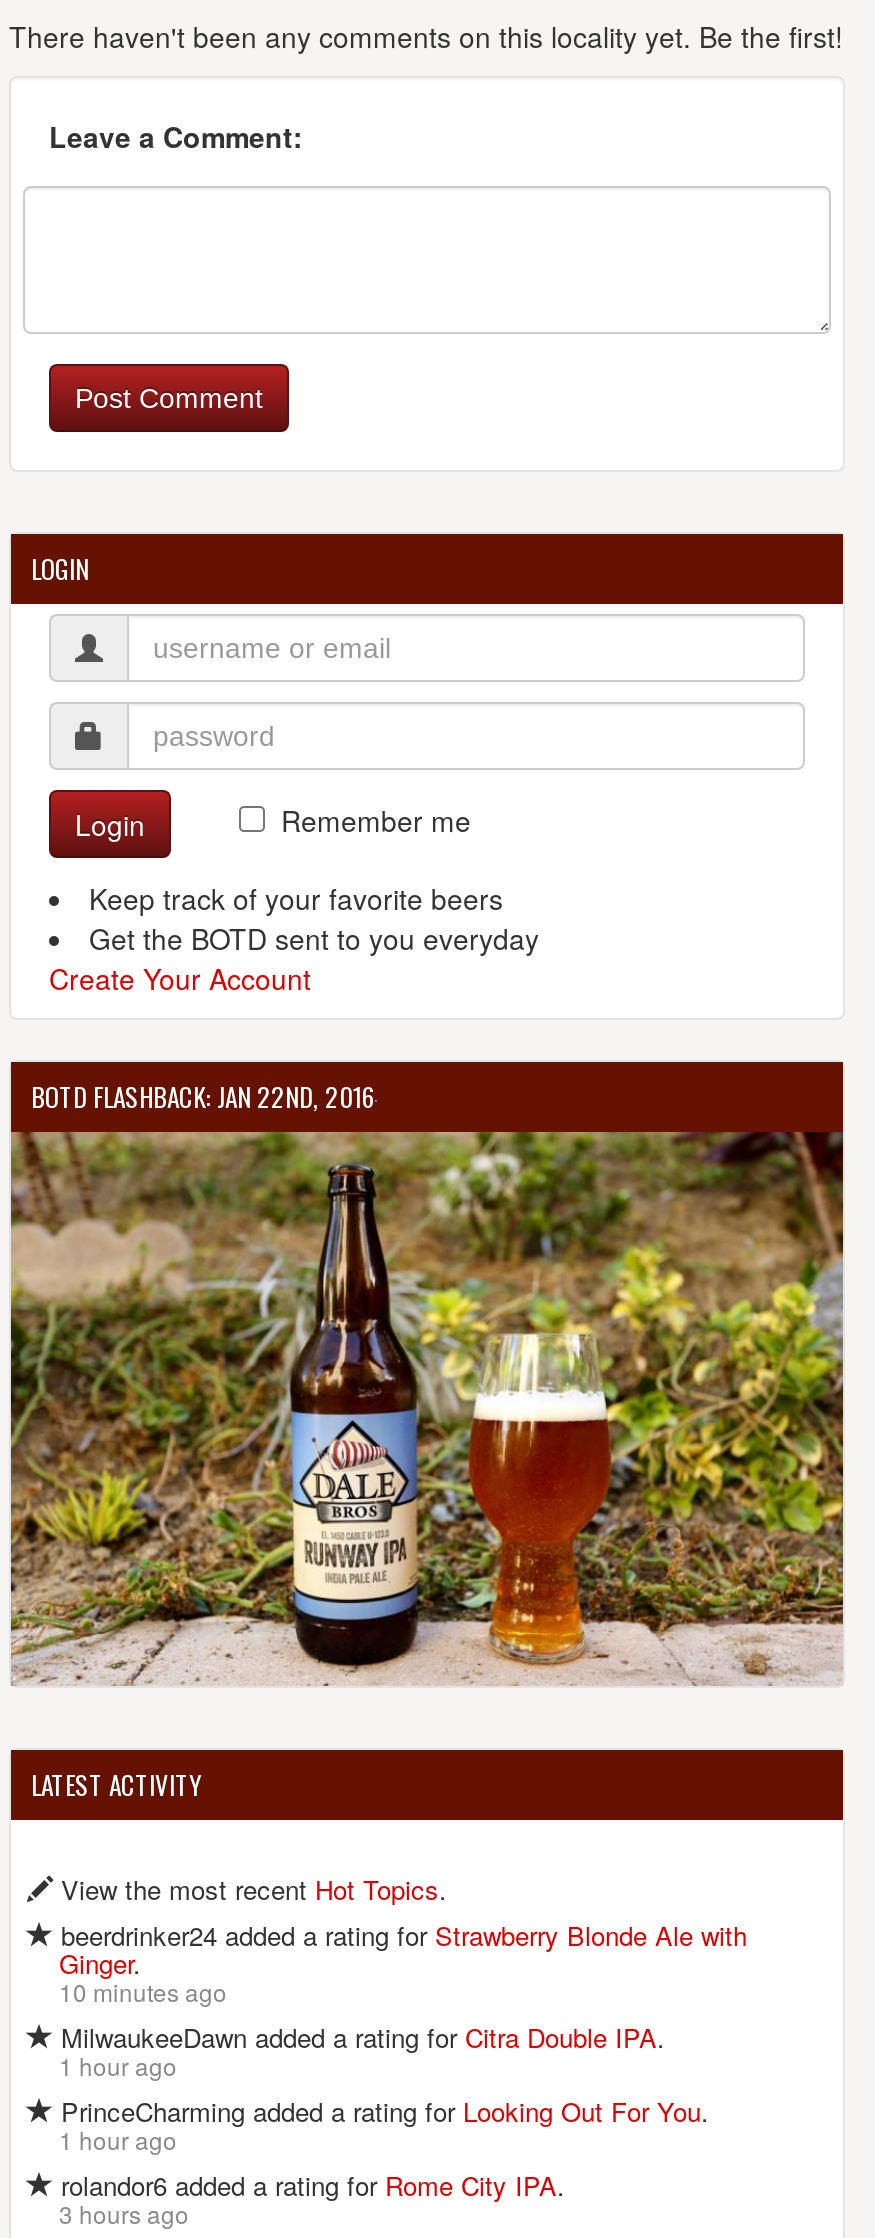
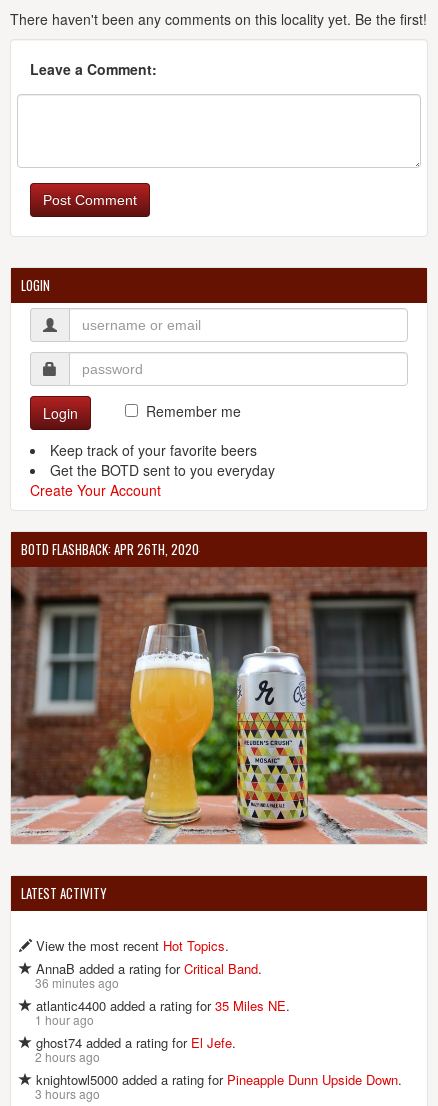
[31,1076,375,1116] BOTD FLASHBACK: JAN 22ND, 2016 -> [21,539,199,559] BOTD FLASHBACK: APR 26TH, 2020
[9,1132,843,1684] [image] -> [10,567,427,844] [image]
[53,1916,747,2056] beerdrinker24 added a rating for Strawberry Blonde Ale with | Ginger. | 10 minutes ago | MilwaukeeDawn added a rating for Citra Double IPA. -> [32,959,290,1015] AnnaB added a rating for Critical Band. | 36 minutes ago | atlantic4400 added a rating for 35 Miles NE.
[53,2092,709,2204] PrinceCharming added a rating for Looking Out For You. | 1 hour ago | rolandor6 added a rating for Rome City IPA. -> [32,1033,402,1089] ghost74 added a rating for El Jefe. | 2 hours ago | knightowl5000 added a rating for Pineapple Dunn Upside Down.

